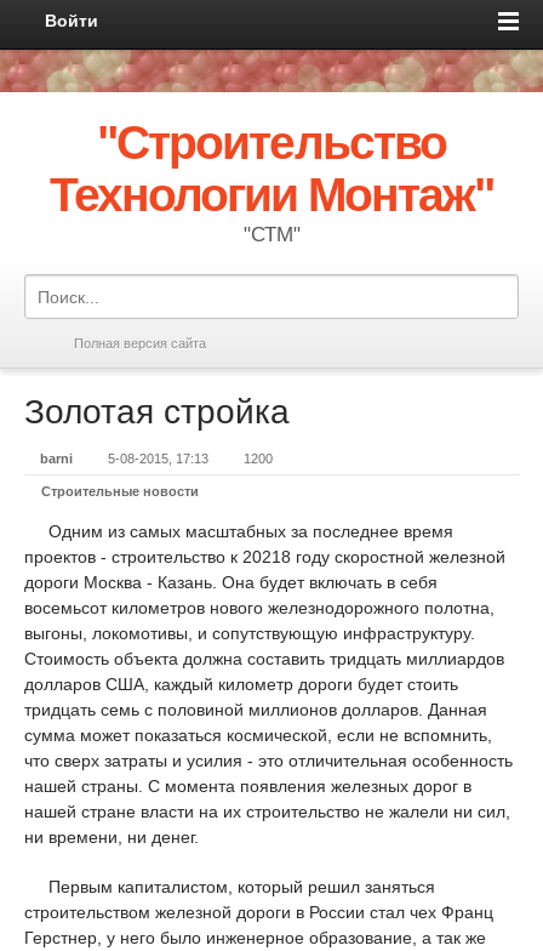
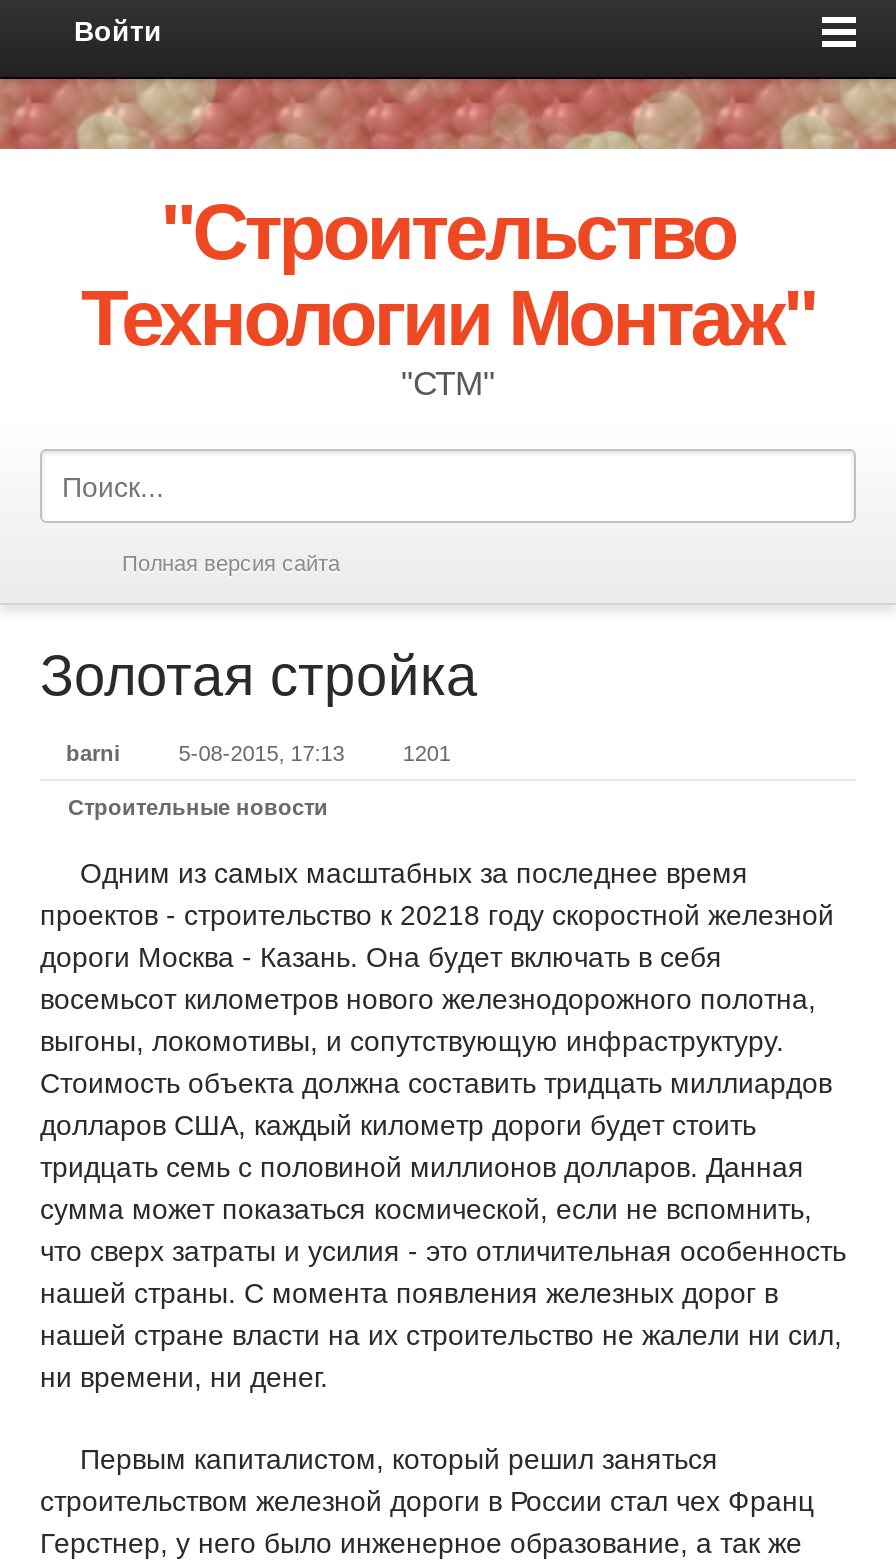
[244,451,273,466] 1200 -> [403,741,451,765] 1201

